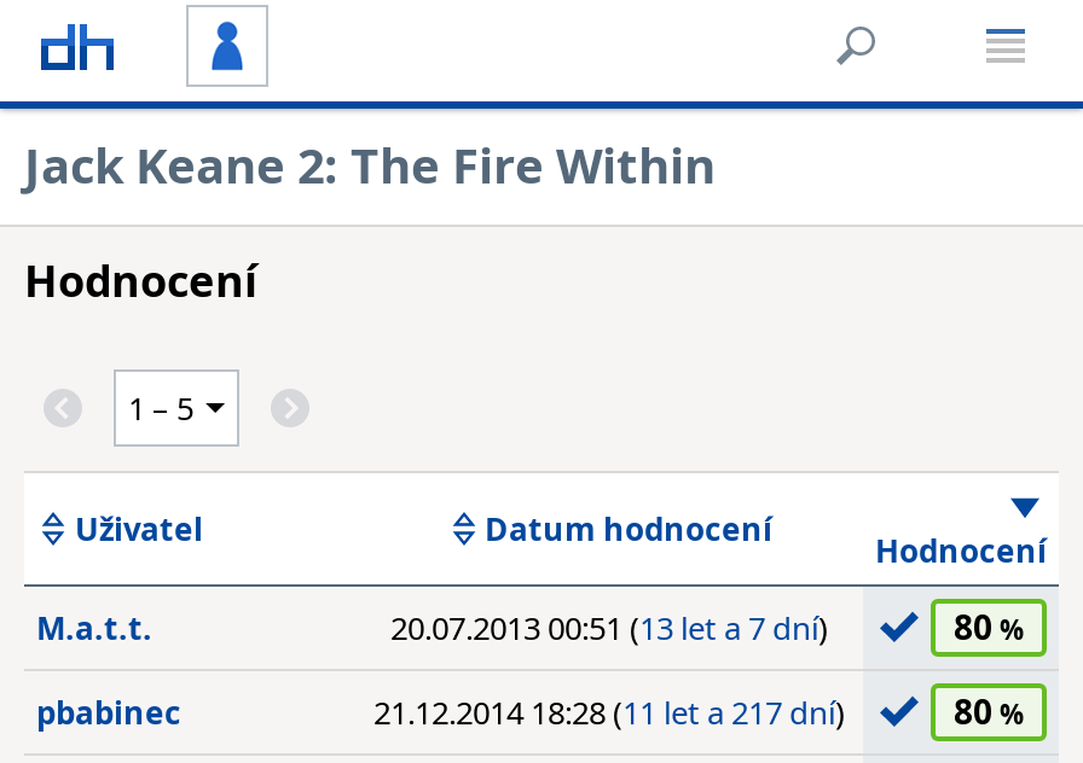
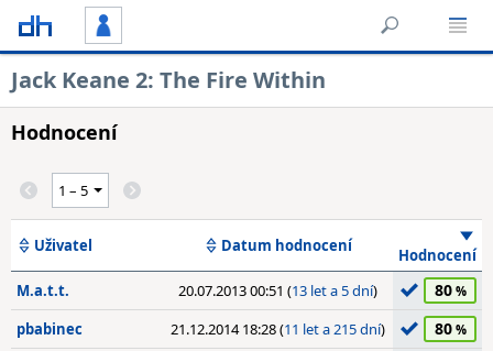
[390,606,828,650] 20.07.2013 00:51 (13 let a 7 dní) -> [178,281,377,300] 20.07.2013 00:51 (13 let a 5 dní)
[373,691,845,734] 21.12.2014 18:28 (11 let a 217 dní) -> [170,319,385,339] 21.12.2014 18:28 (11 let a 215 dní)

